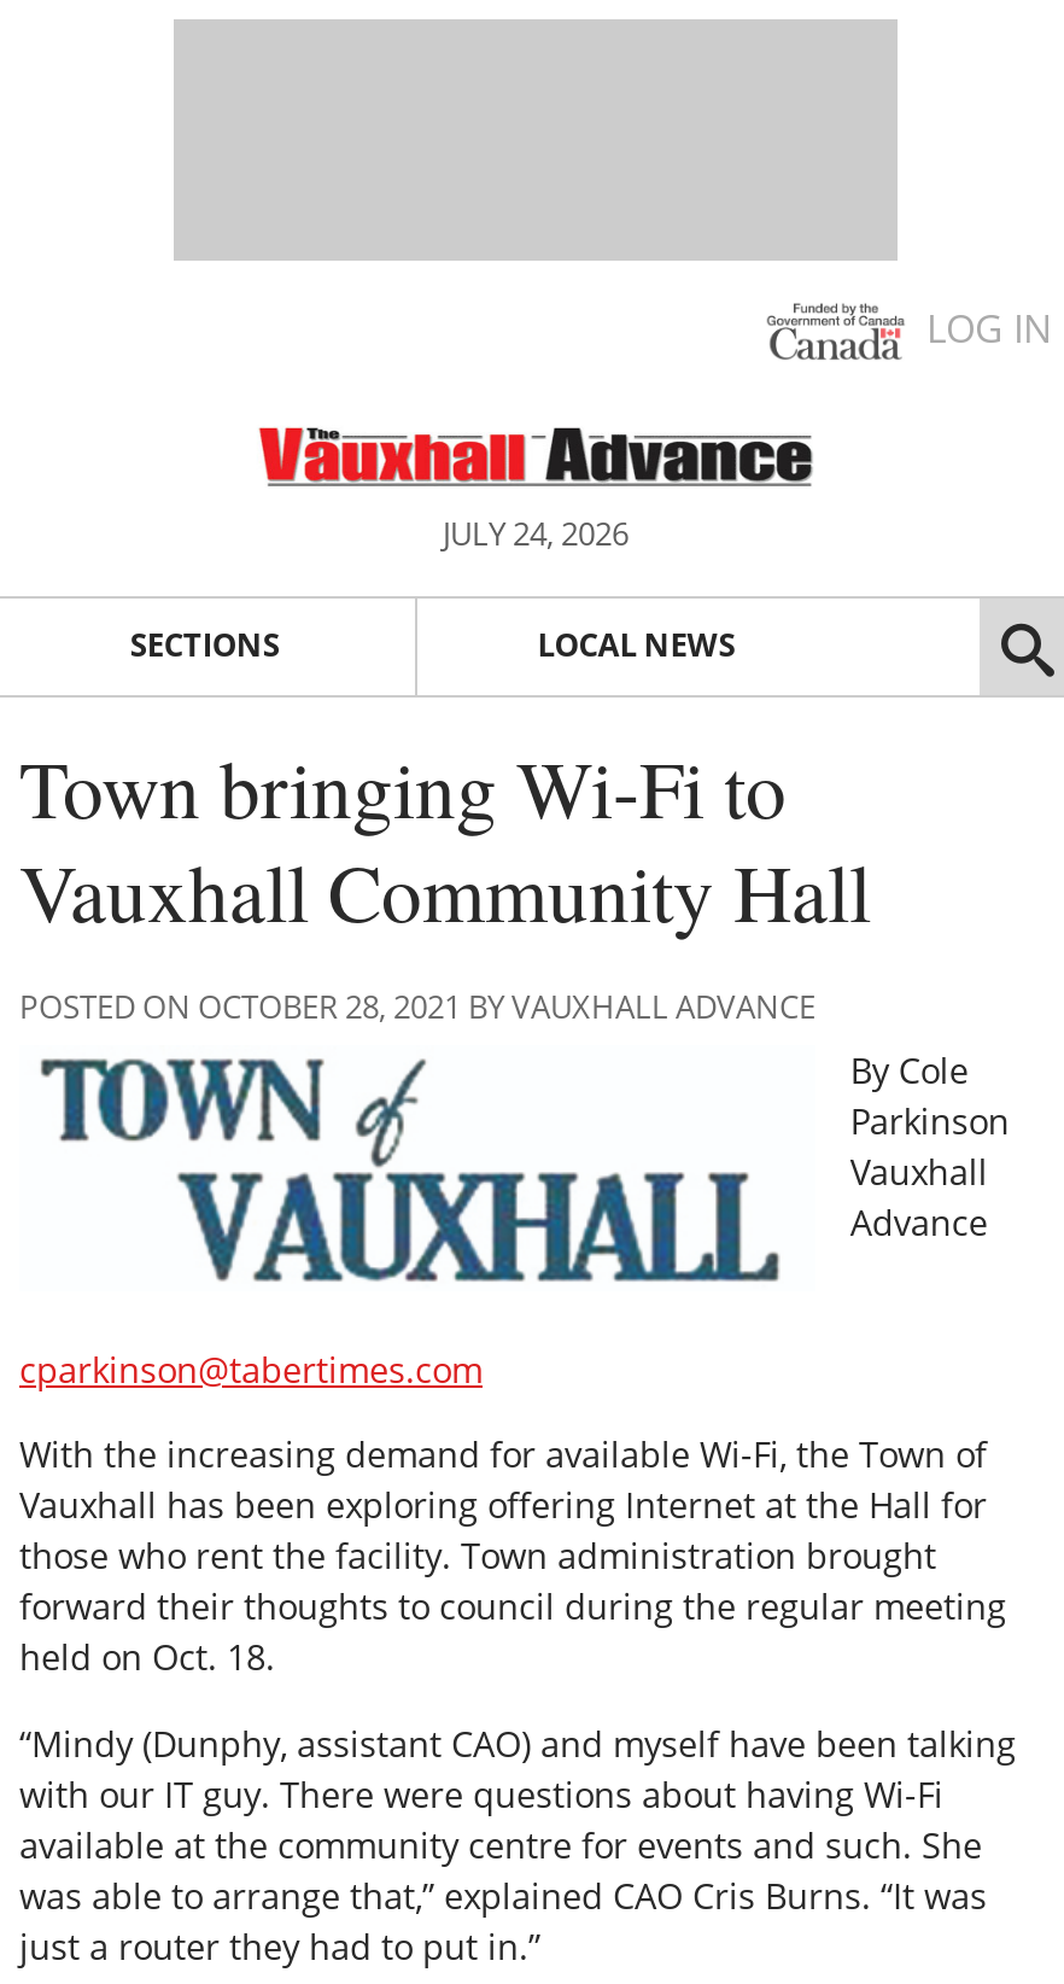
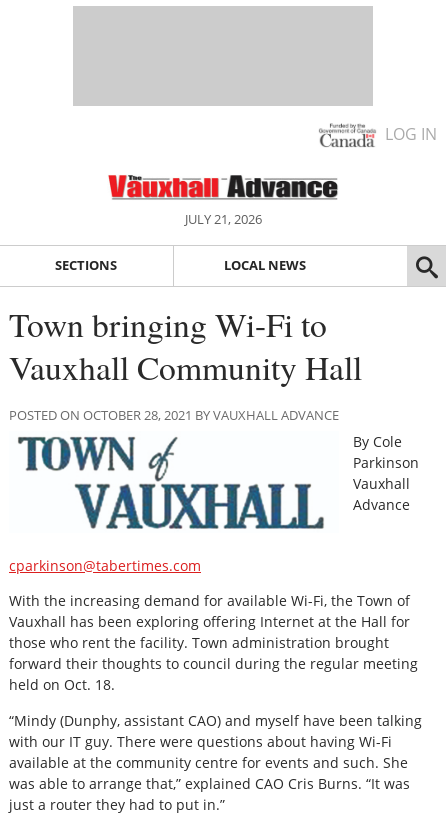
[443,512,629,555] JULY 24, 2026 -> [184,210,261,228] JULY 21, 2026

